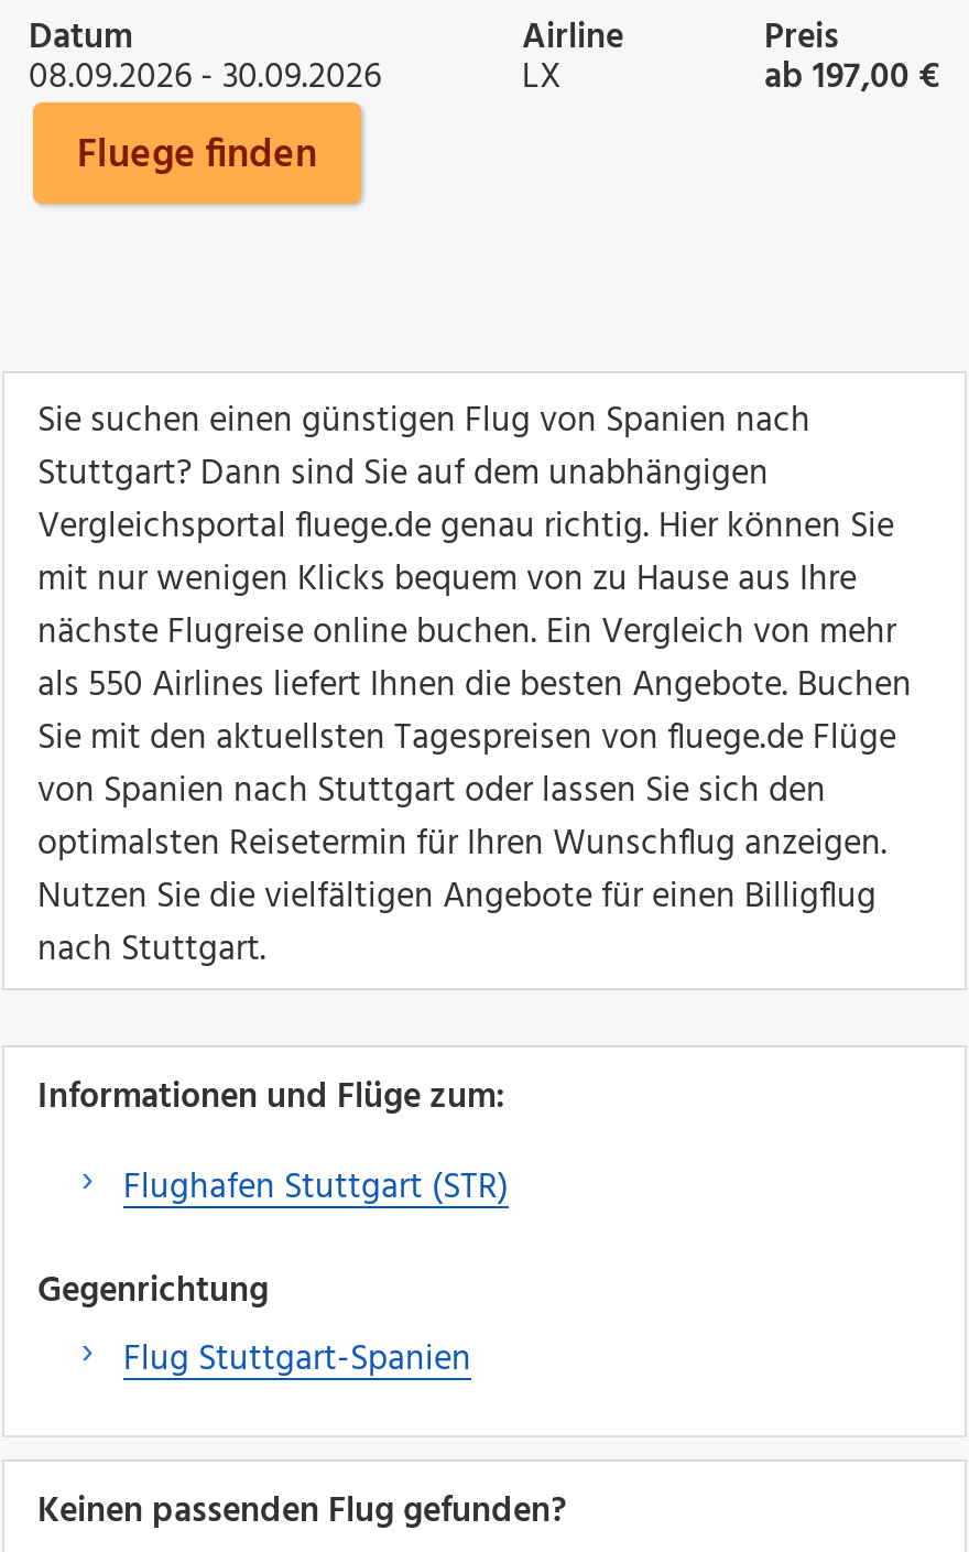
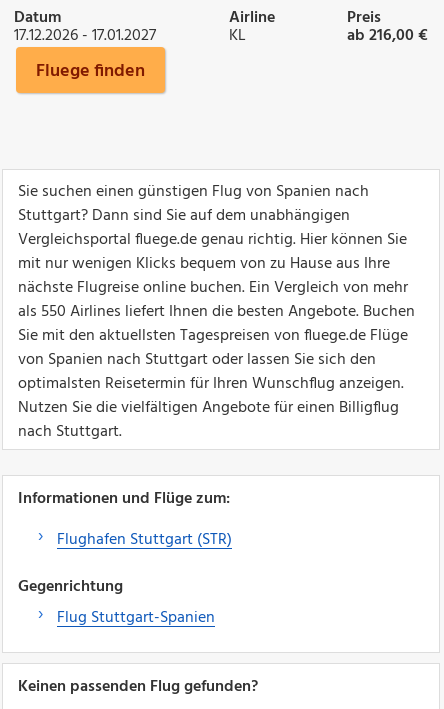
[29,50,381,107] 08.09.2026 - 30.09.2026 -> [14,23,156,49] 17.12.2026 - 17.01.2027
[522,50,562,107] LX -> [228,23,245,49] KL
[764,50,940,107] ab 197,00 € -> [347,23,428,49] ab 216,00 €

